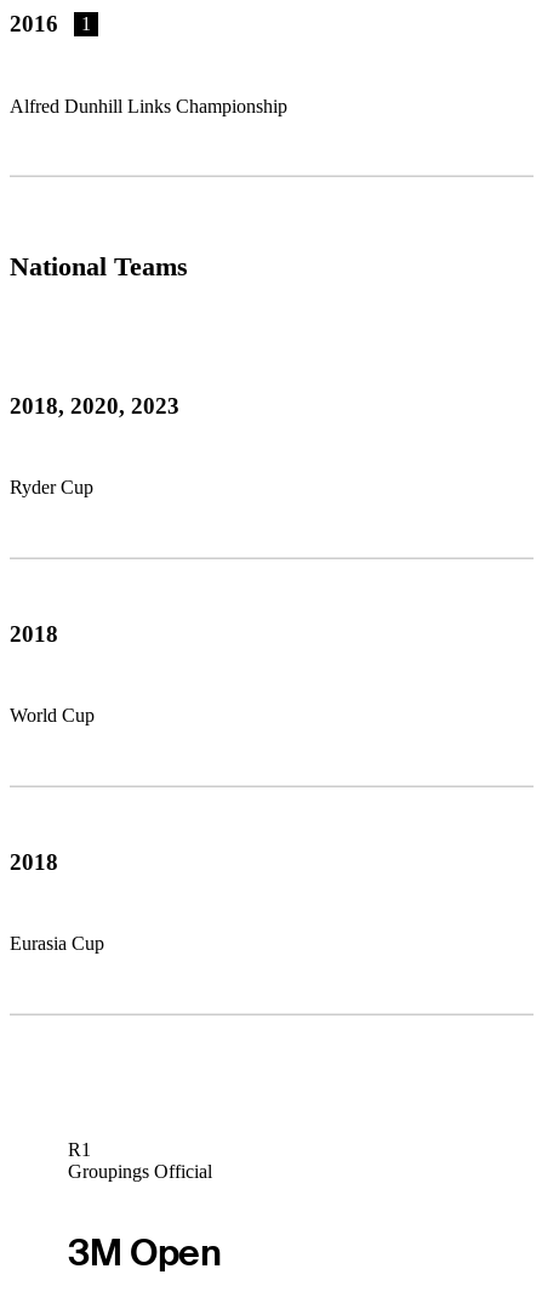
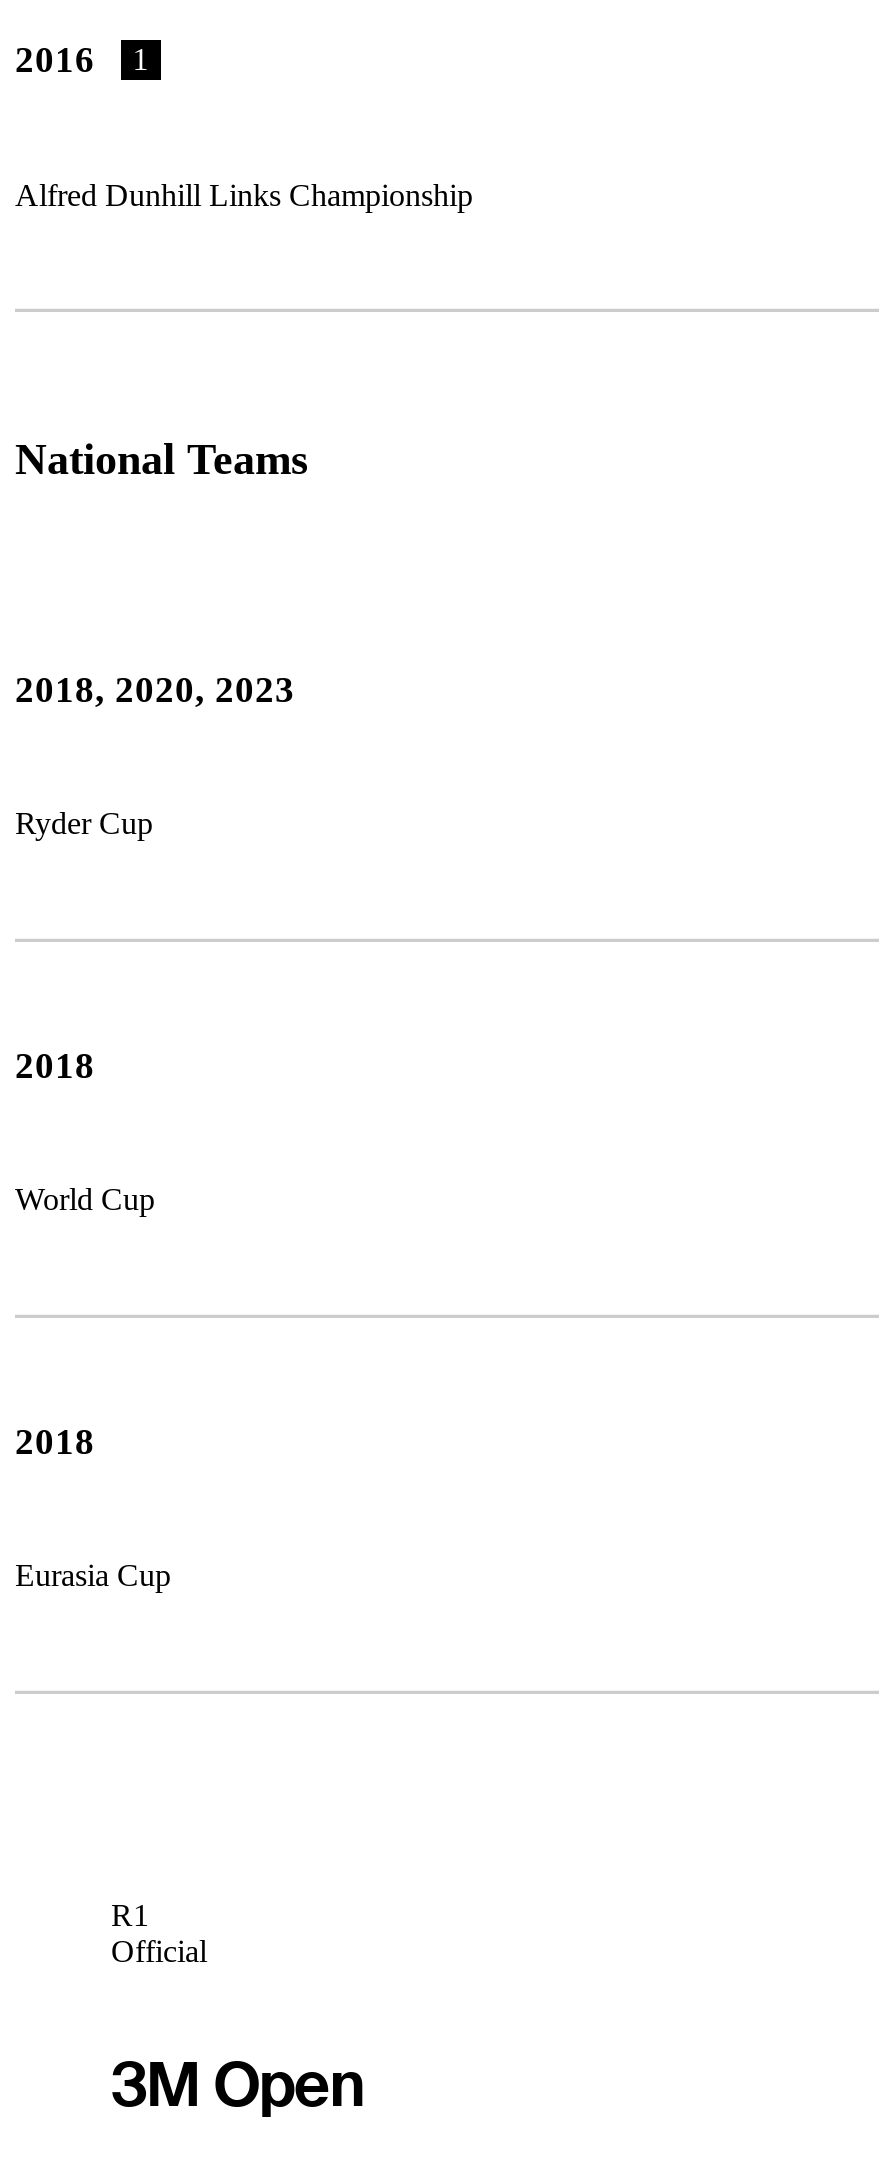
[68,1161,212,1182] Groupings Official -> [111,1934,207,1968] Official

